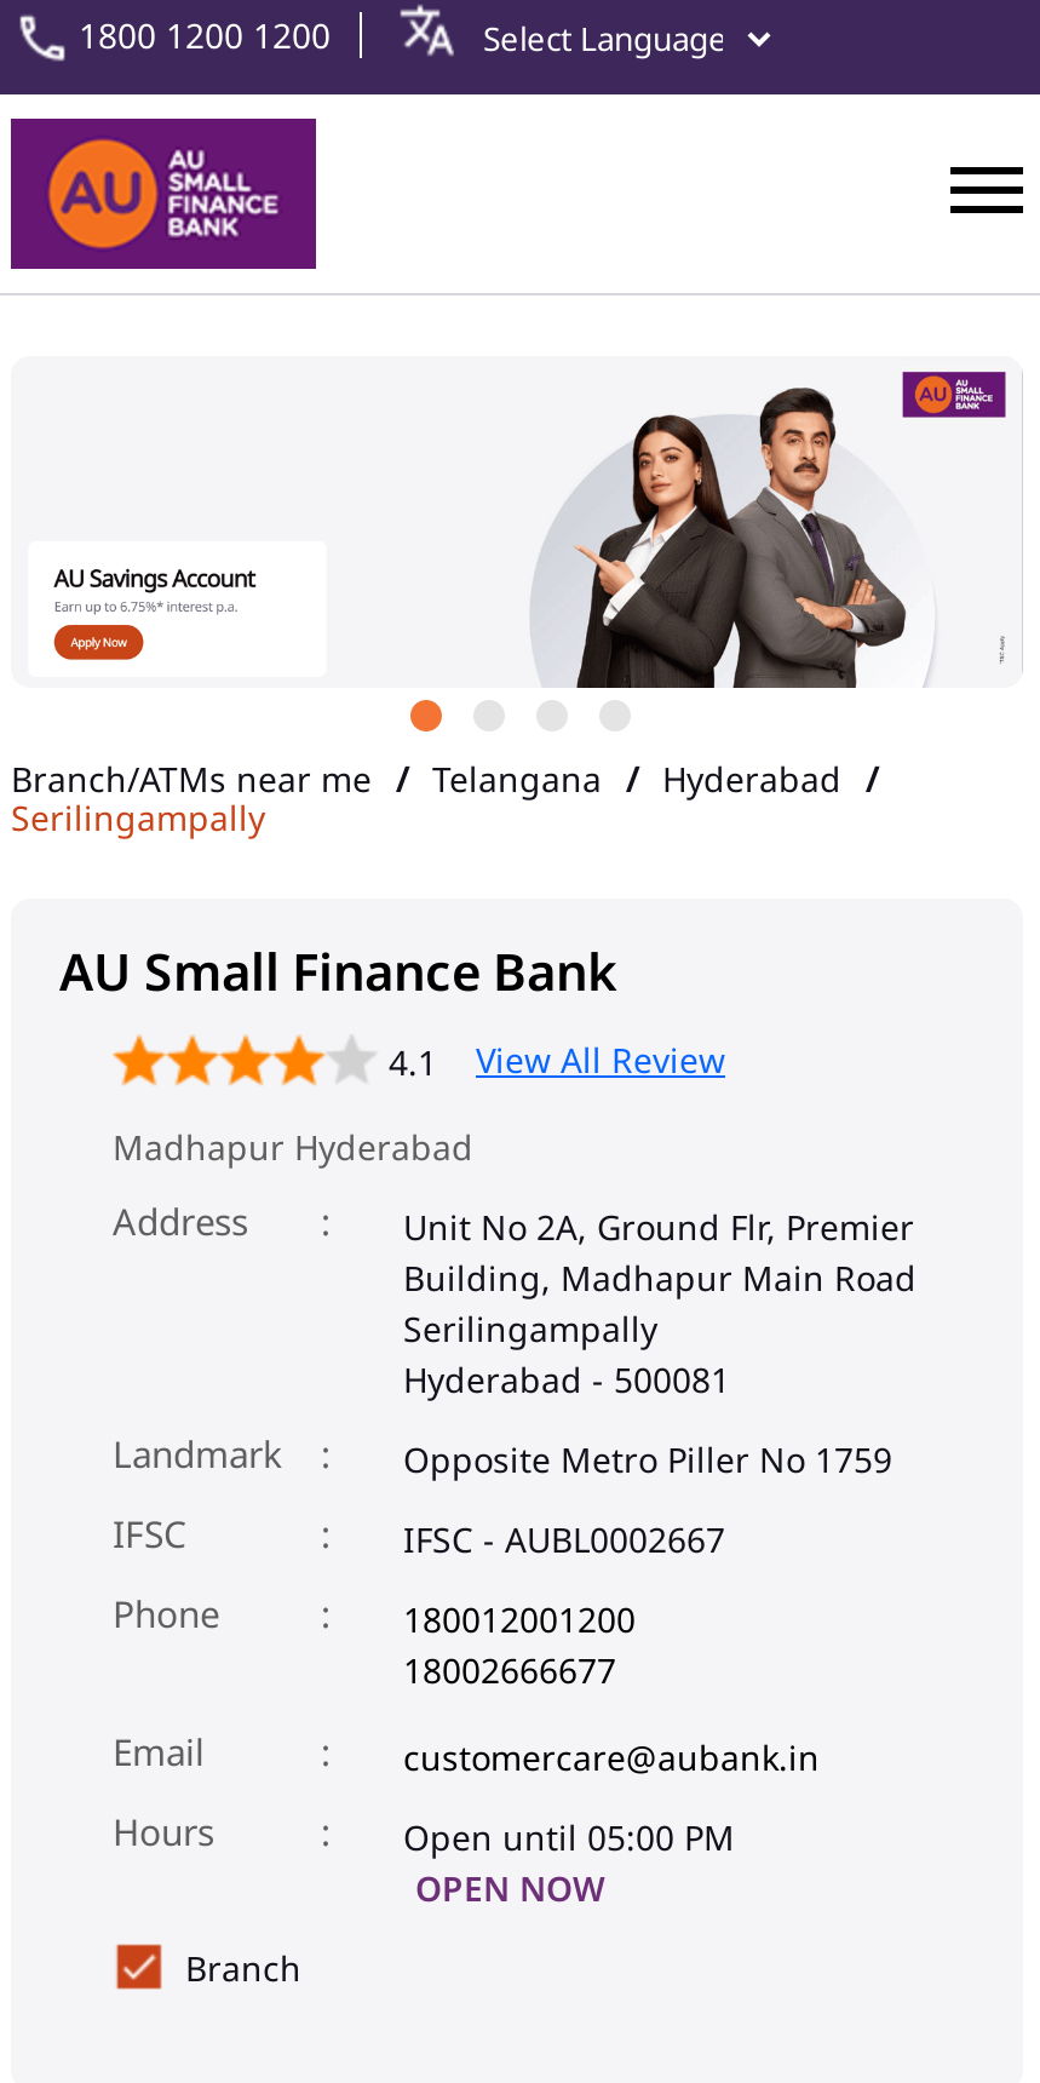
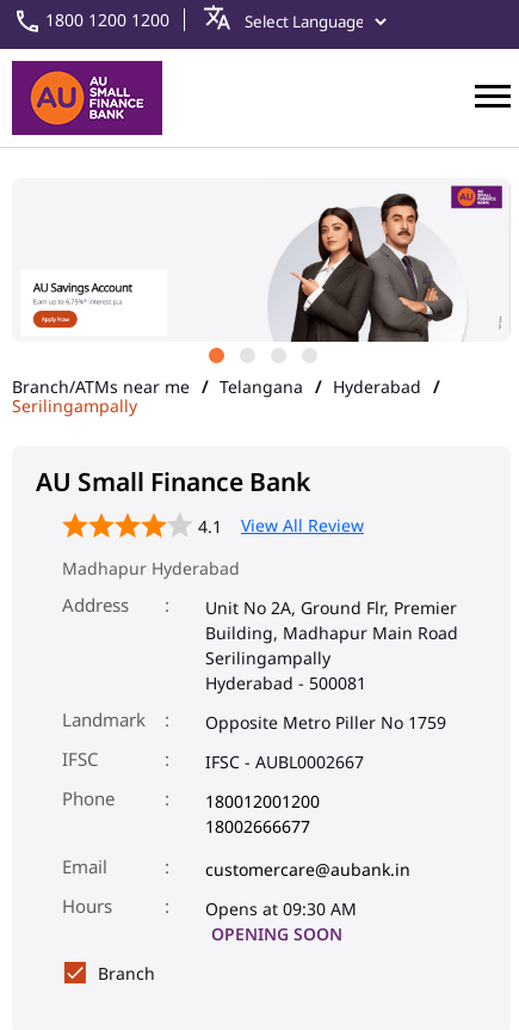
[403,1815,735,1912] Open until 05:00 PM | OPEN NOW -> [205,898,357,945] Opens at 09:30 AM | OPENING SOON

